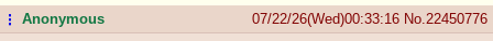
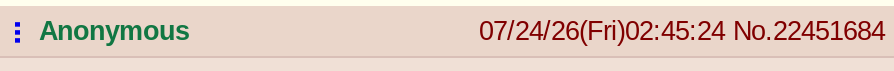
[252,10,487,27] 07/22/26(Wed)00:33:16 No.22450776 -> [479,15,885,45] 07/24/26(Fri)02:45:24 No.22451684

